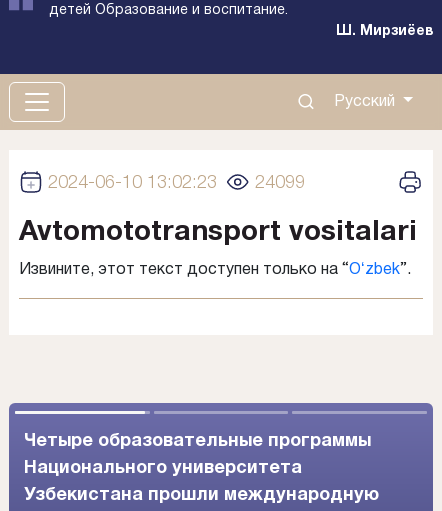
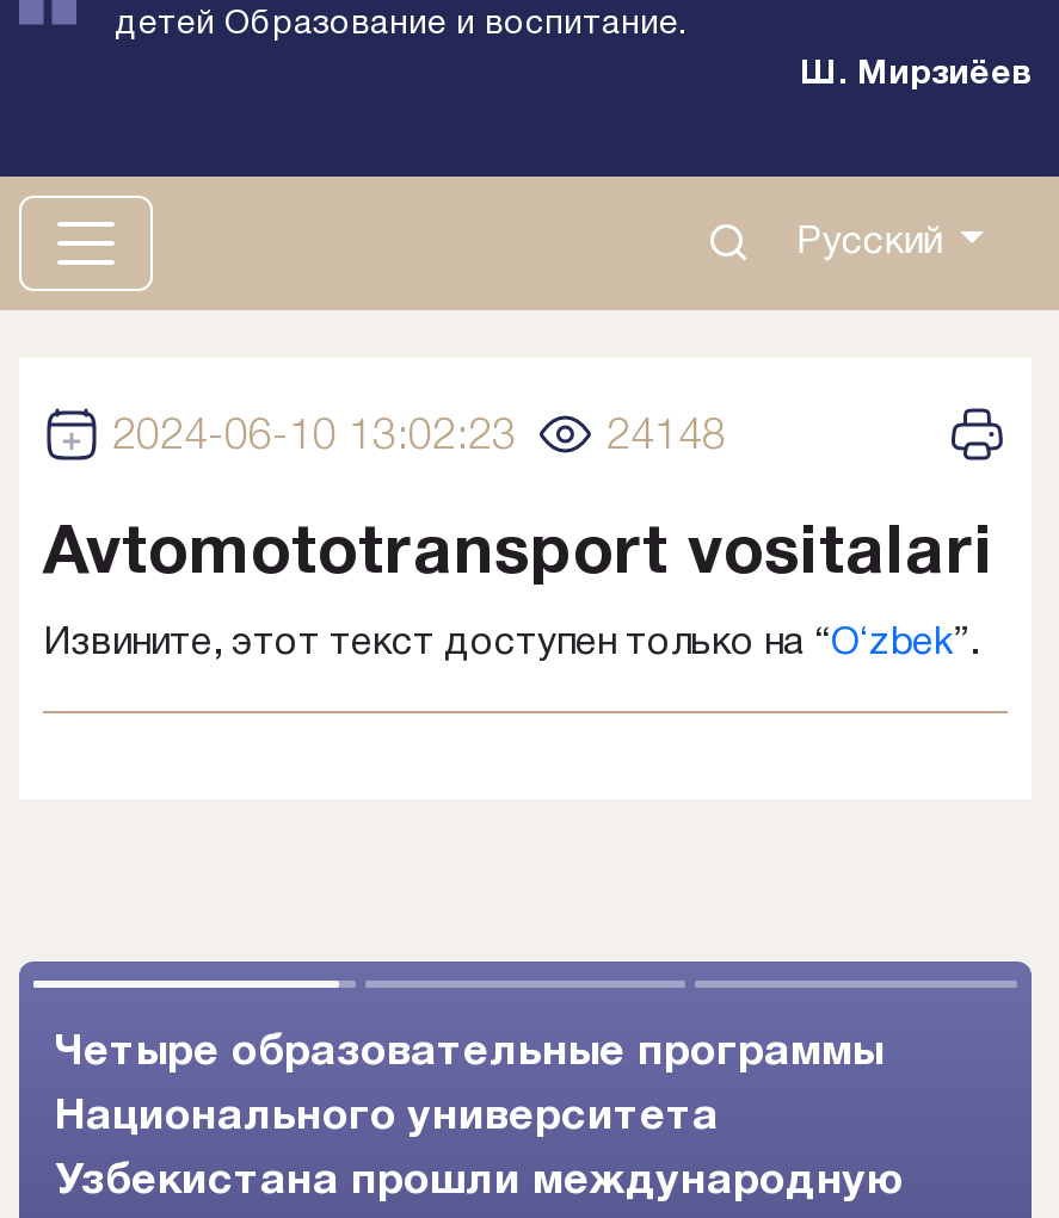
[255,175,305,191] 24099 -> [607,418,726,456] 24148

